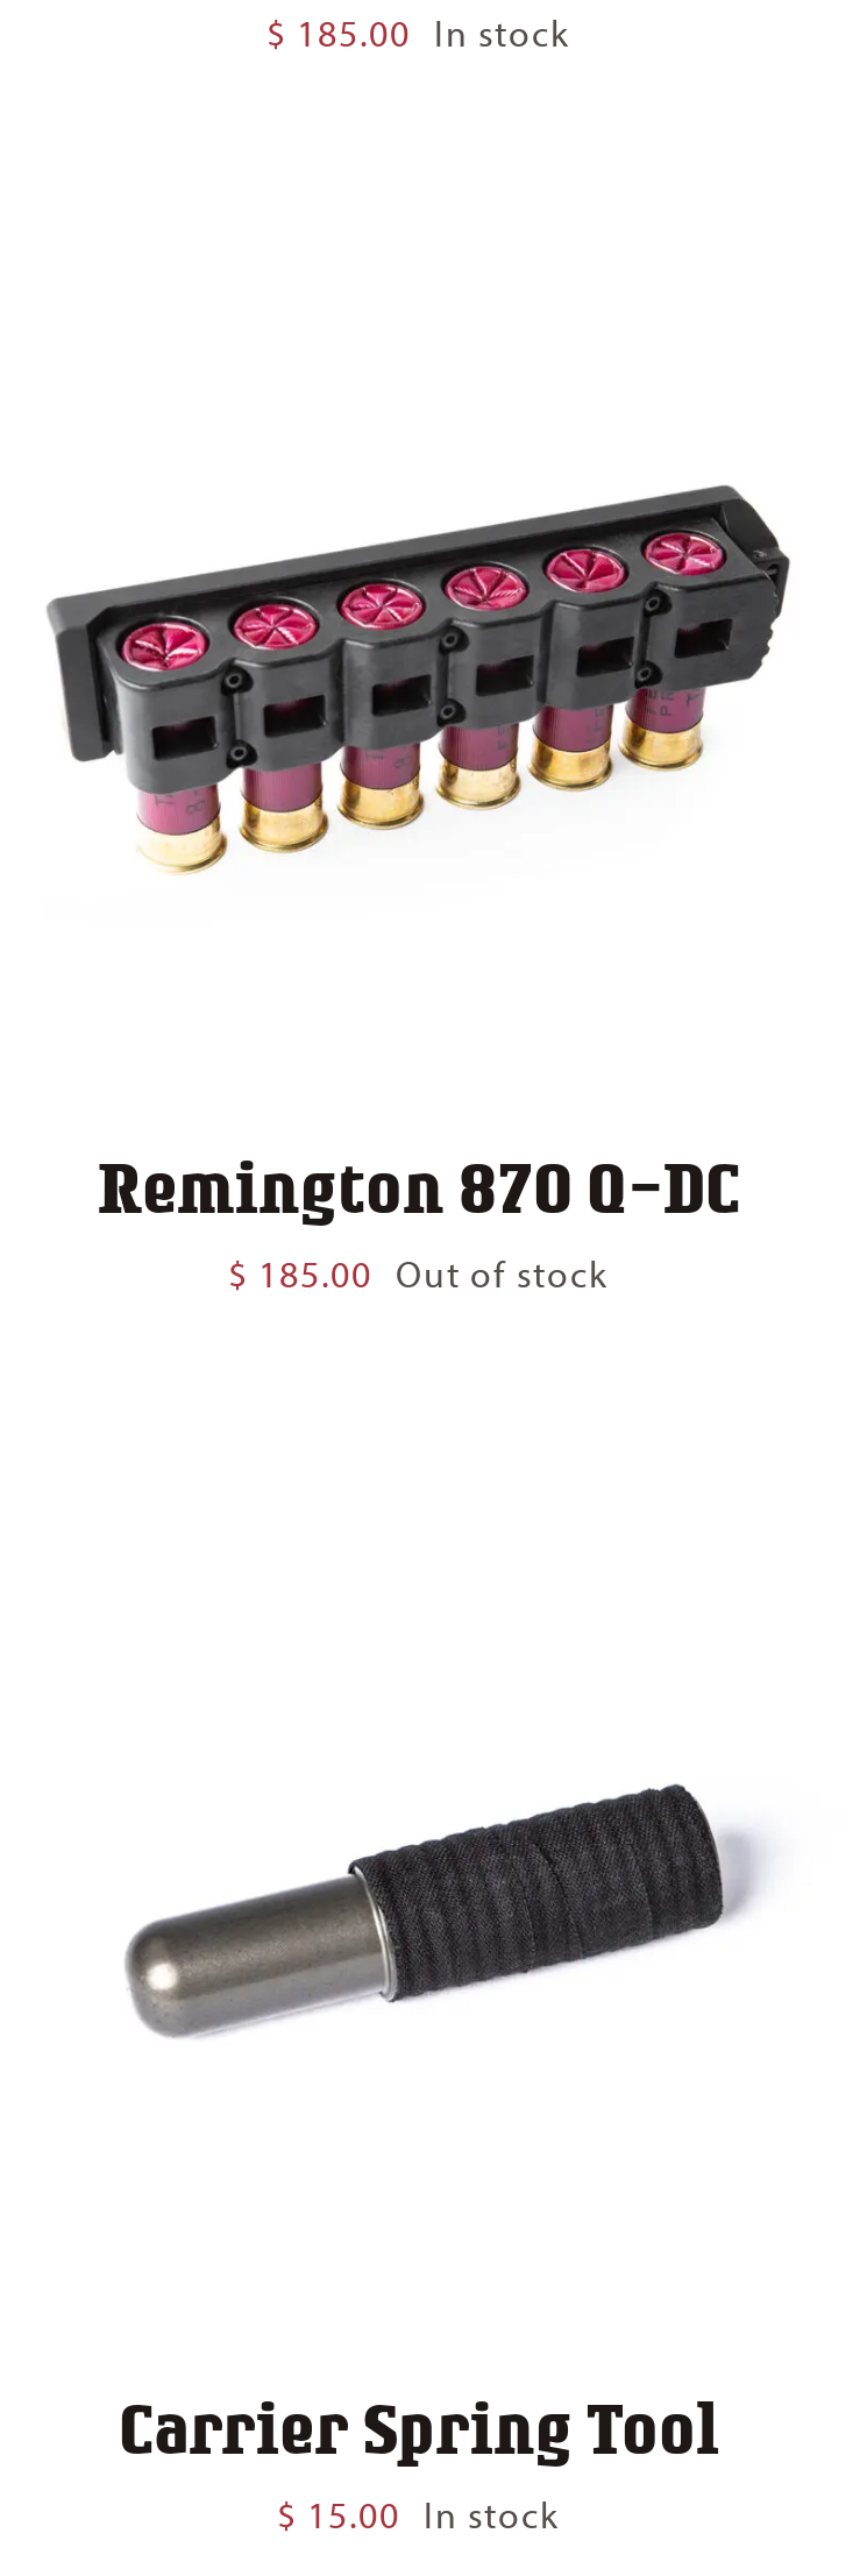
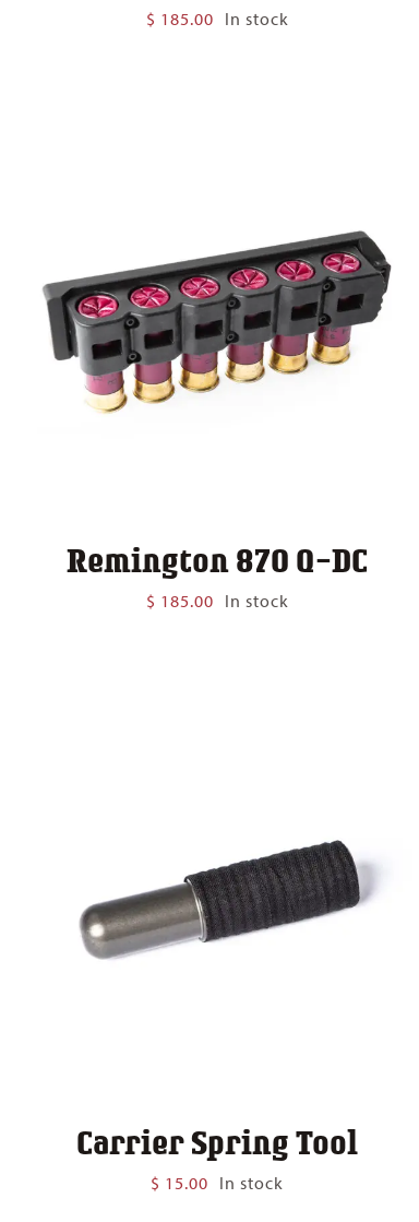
[228,1250,610,1297] $185.00 Out of stock -> [146,590,289,612] $185.00 In stock

